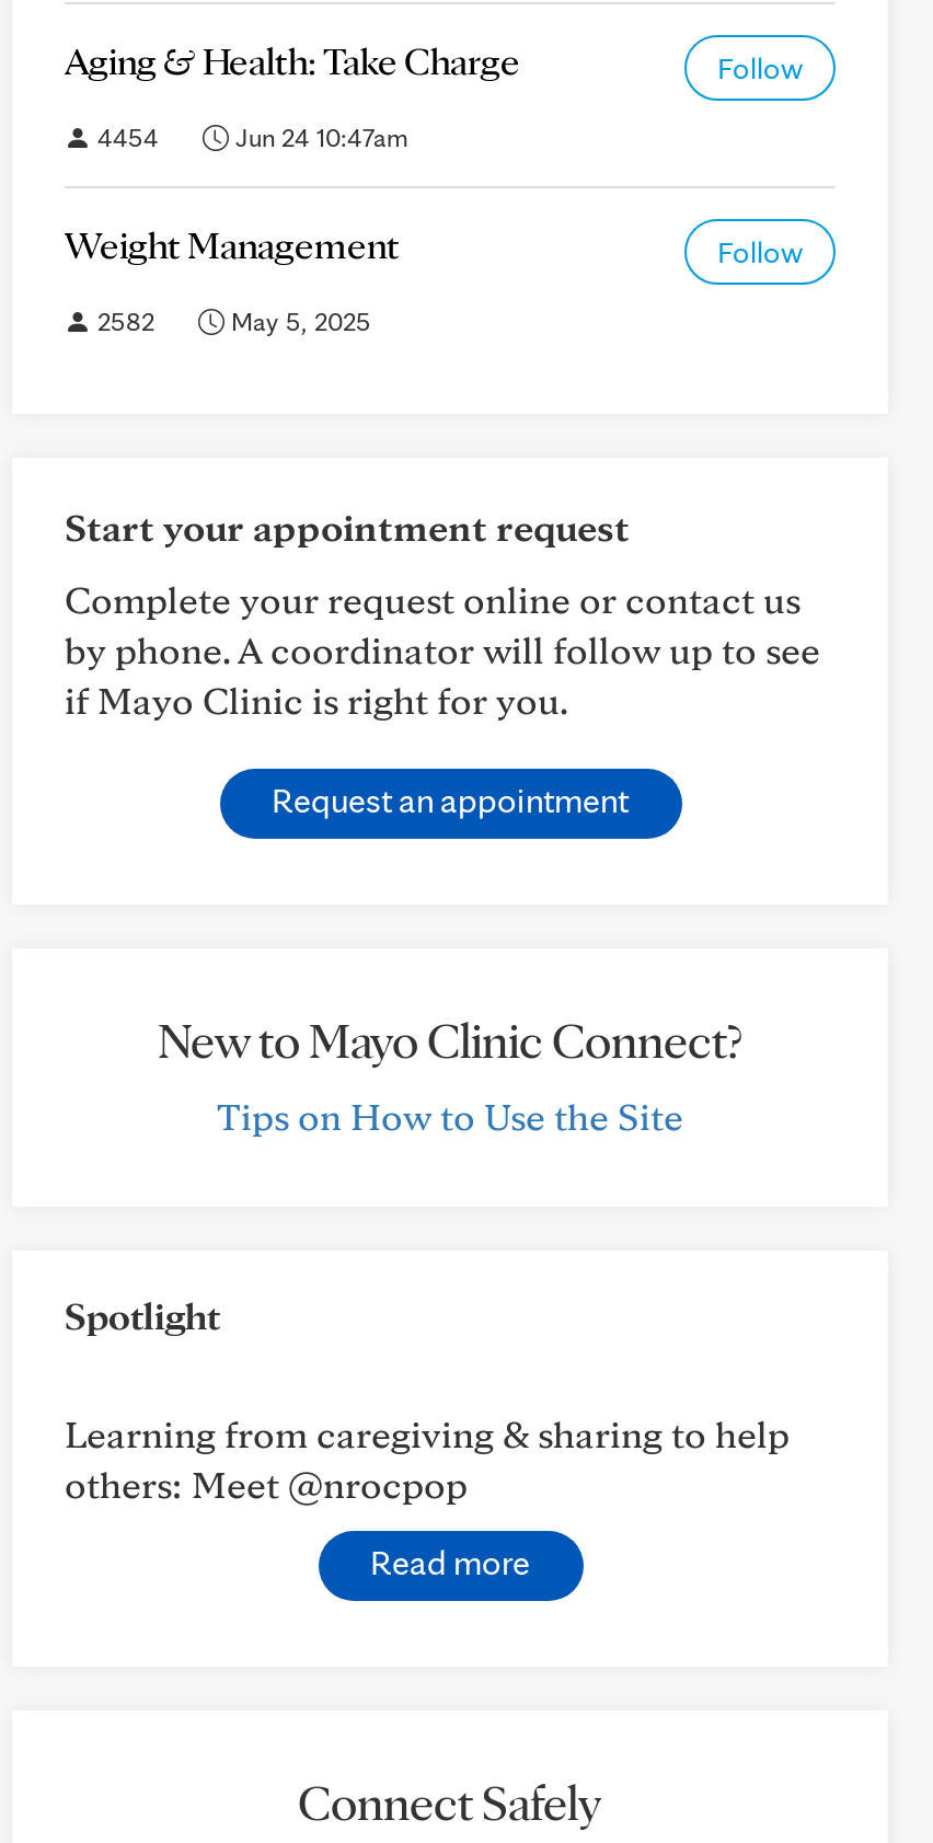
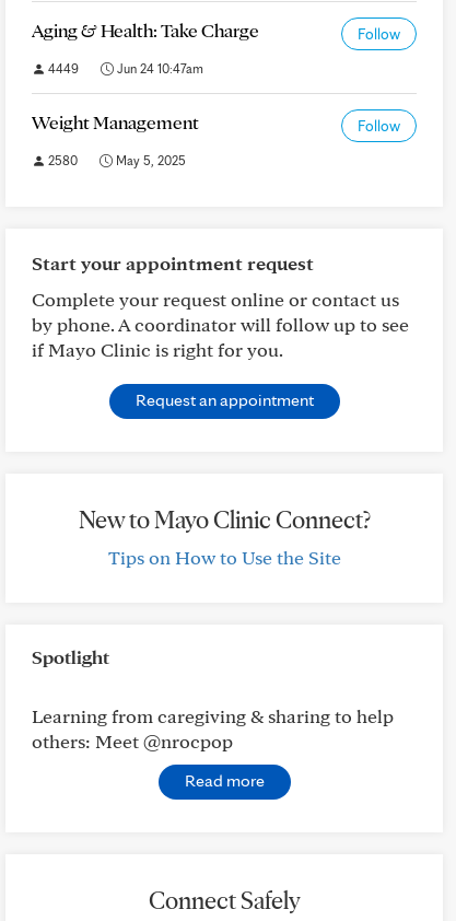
[91,120,159,153] 4454 -> [45,60,79,77] 4449
[91,304,154,337] 2582 -> [45,152,78,168] 2580

